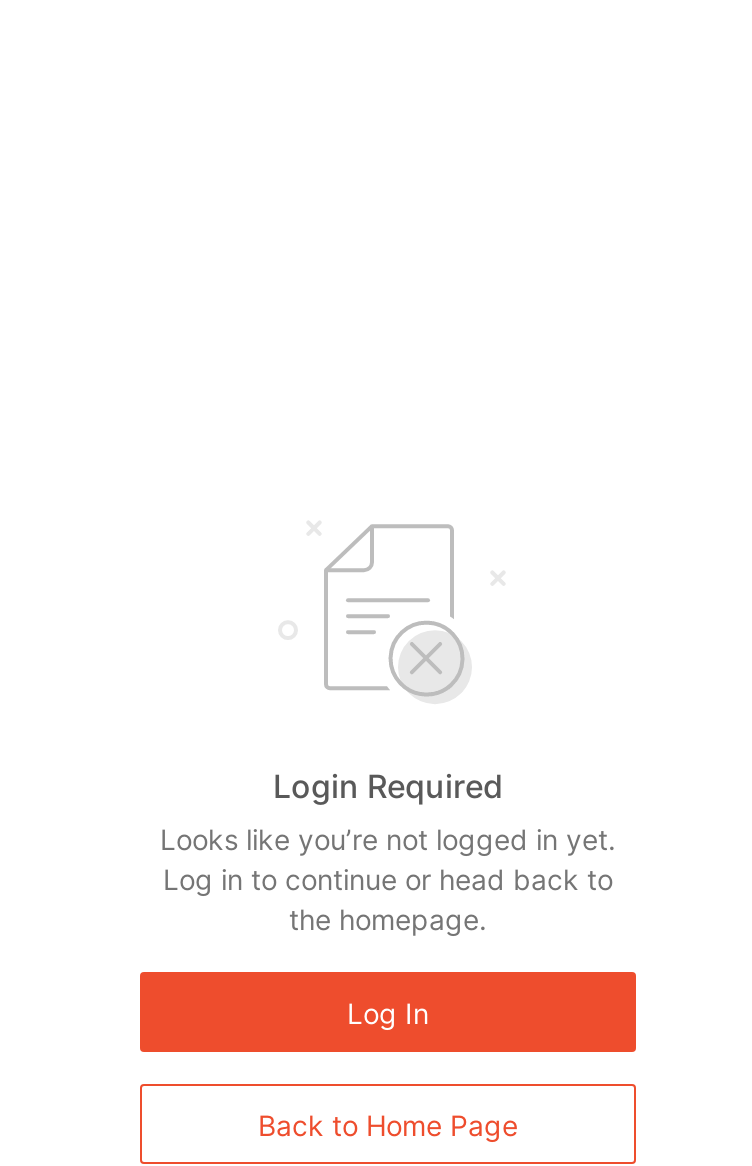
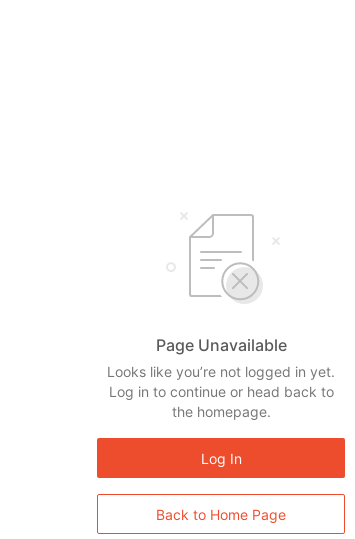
[273,766,503,806] Login Required -> [155,335,286,355] Page Unavailable

